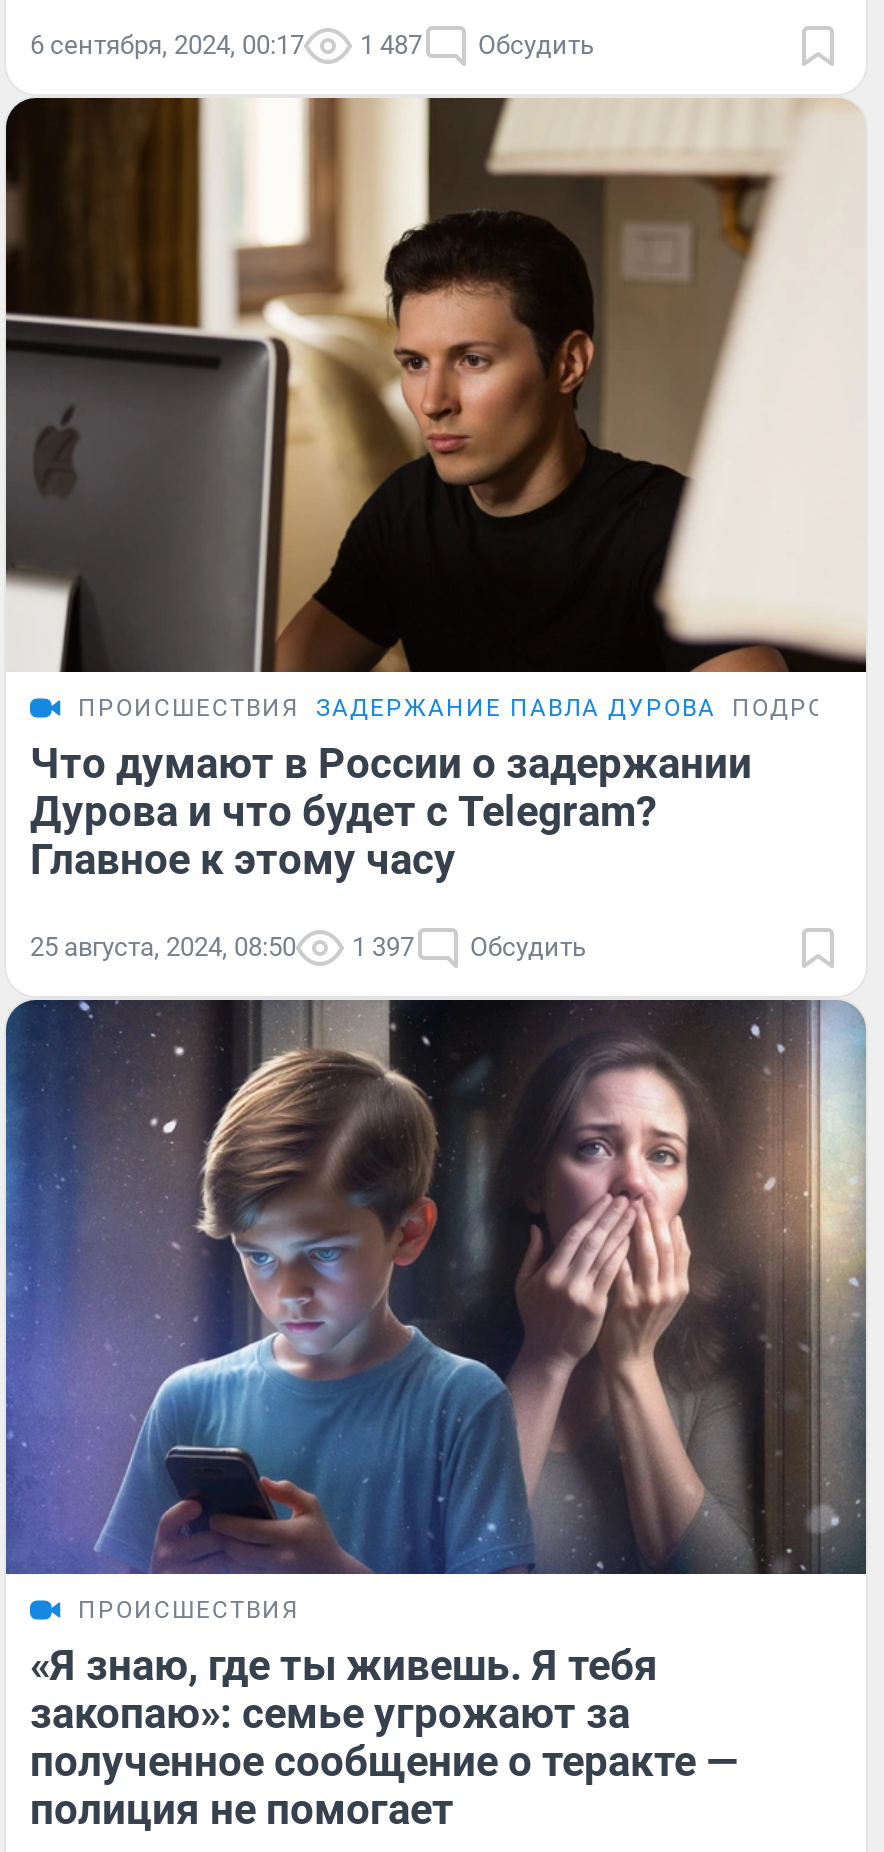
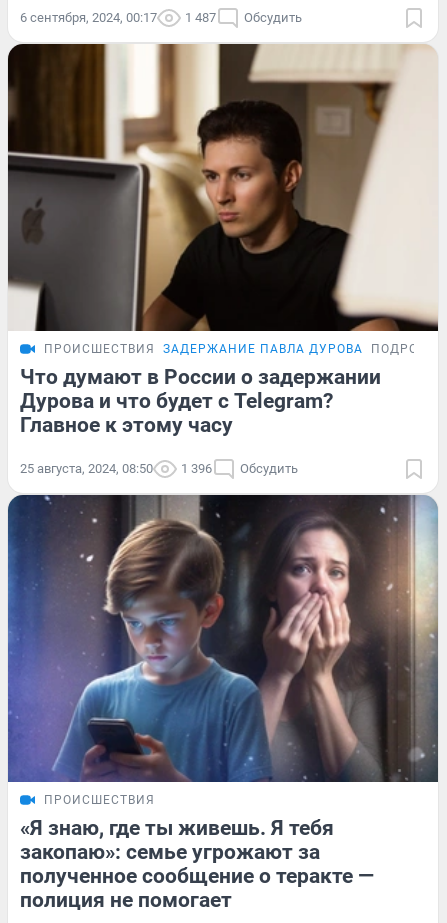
[30,932,586,962] 25 августа, 2024, 08:50 1 397 Обсудить -> [20,461,298,476] 25 августа, 2024, 08:50 1 396 Обсудить

